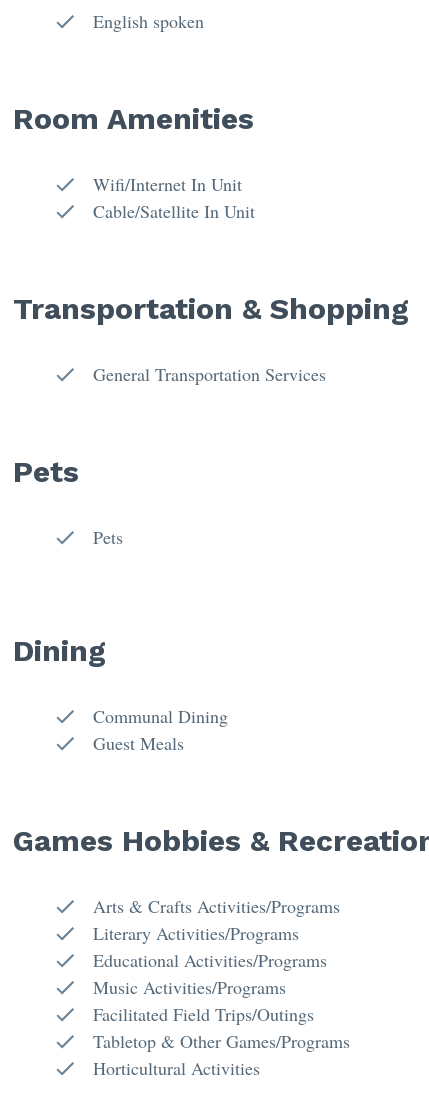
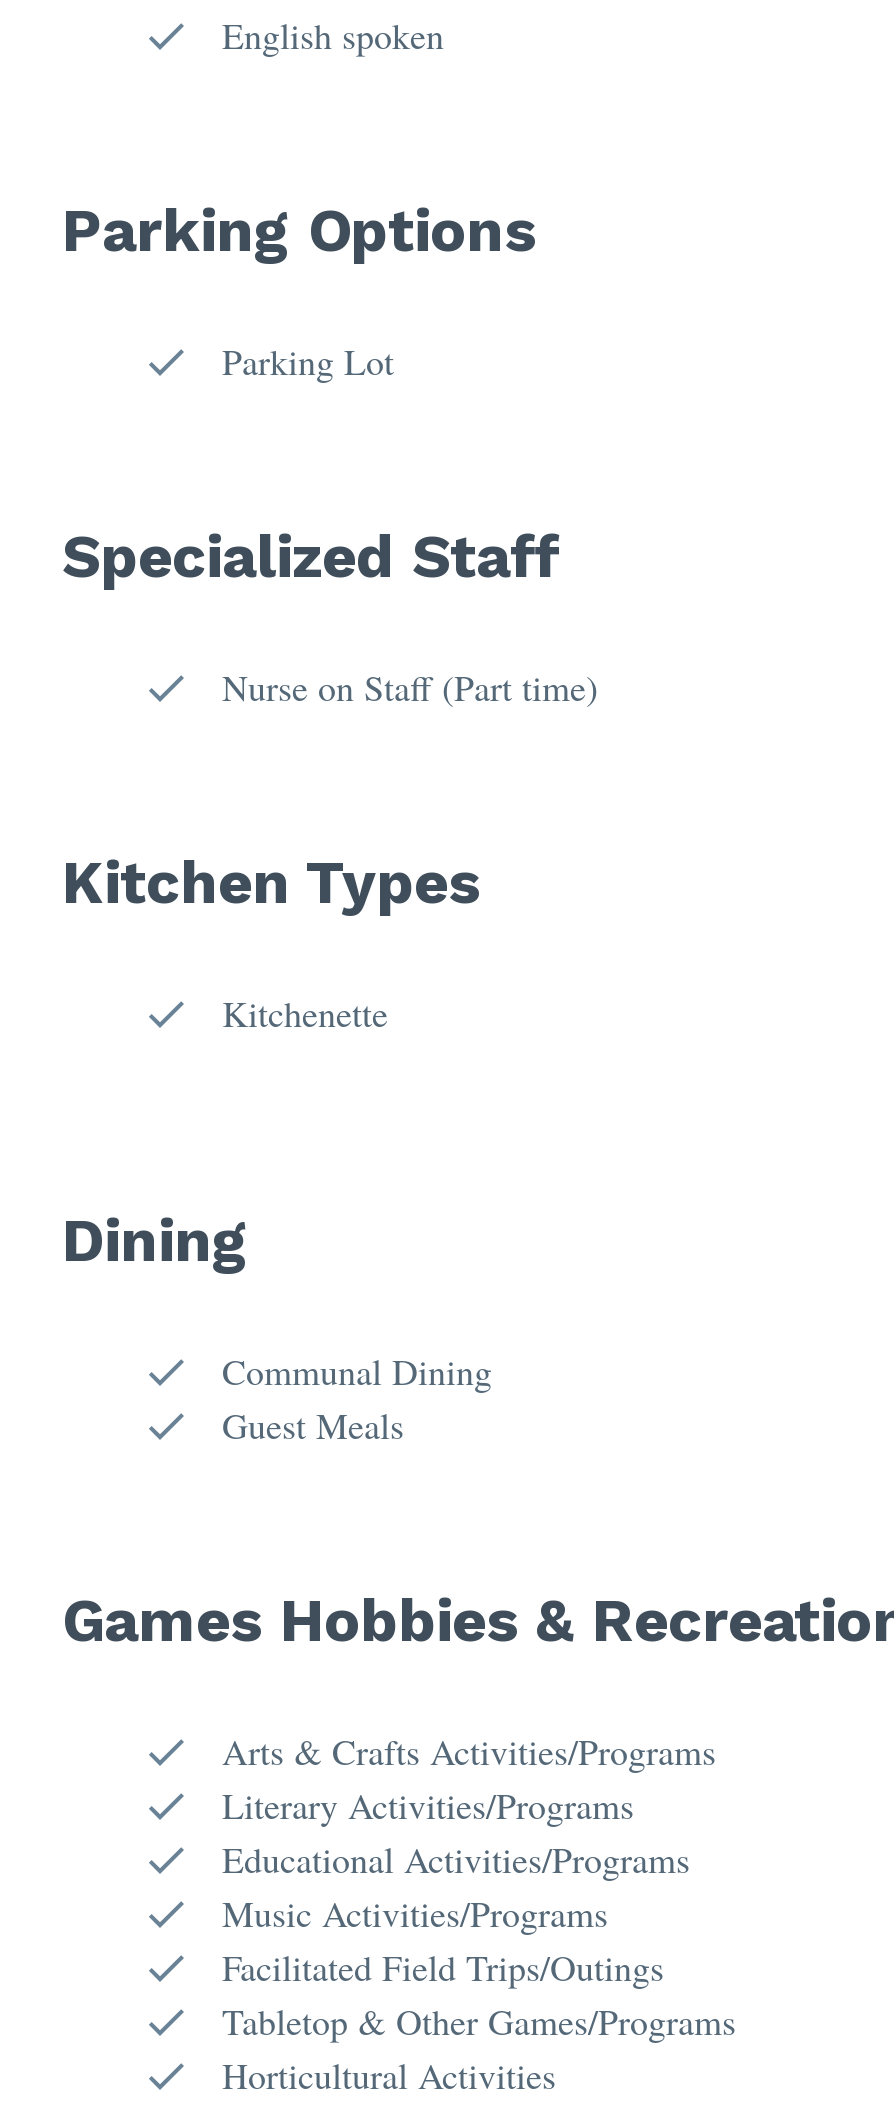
[13,101,254,136] Room Amenities -> [62,195,536,265] Parking Options
[93,172,255,223] Wifi/Internet In Unit | Cable/Satellite In Unit -> [222,337,394,385] Parking Lot
[13,291,409,326] Transportation & Shopping -> [62,521,560,591] Specialized Staff
[93,362,326,386] General Transportation Services -> [222,663,598,711] Nurse on Staff (Part time)
[13,454,79,489] Pets -> [62,847,480,917] Kitchen Types
[93,525,123,549] Pets -> [222,989,388,1037] Kitchenette

